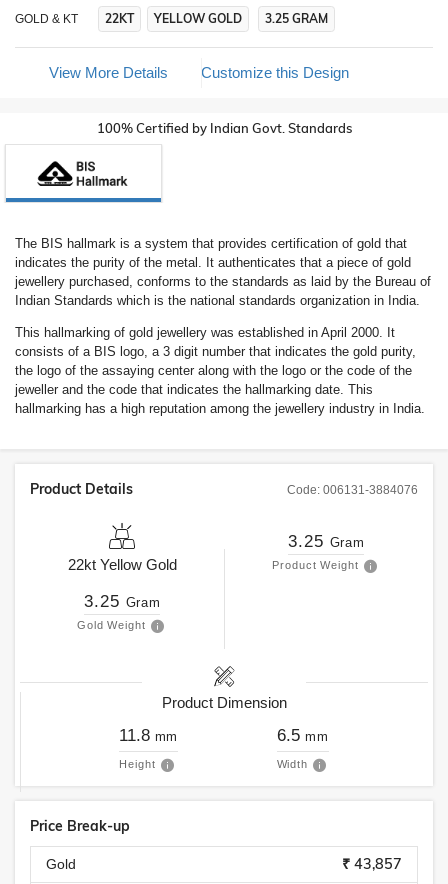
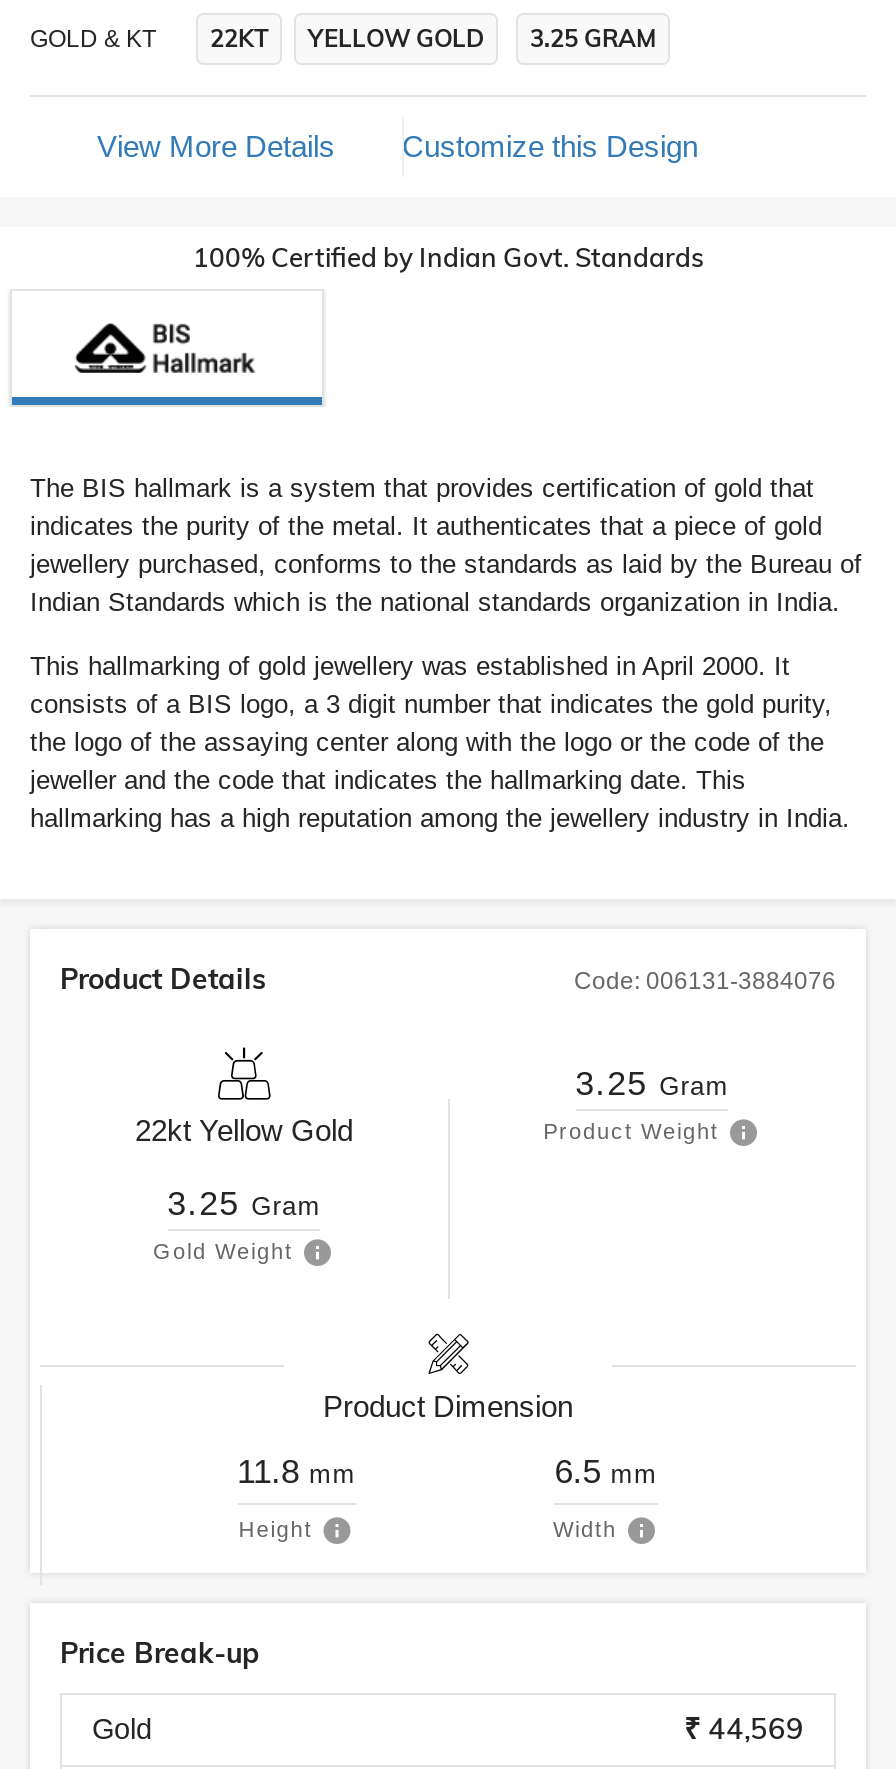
[342,855,402,873] ₹ 43,857 -> [684,1711,804,1747] ₹ 44,569

